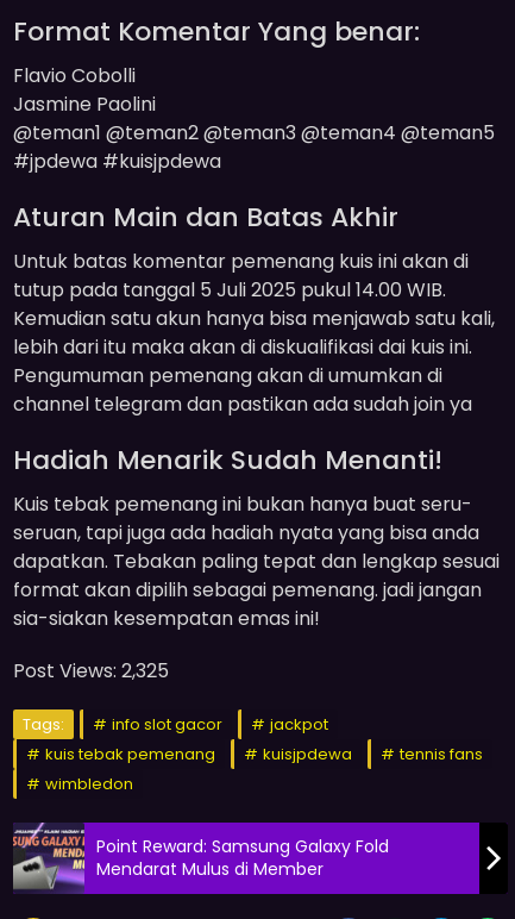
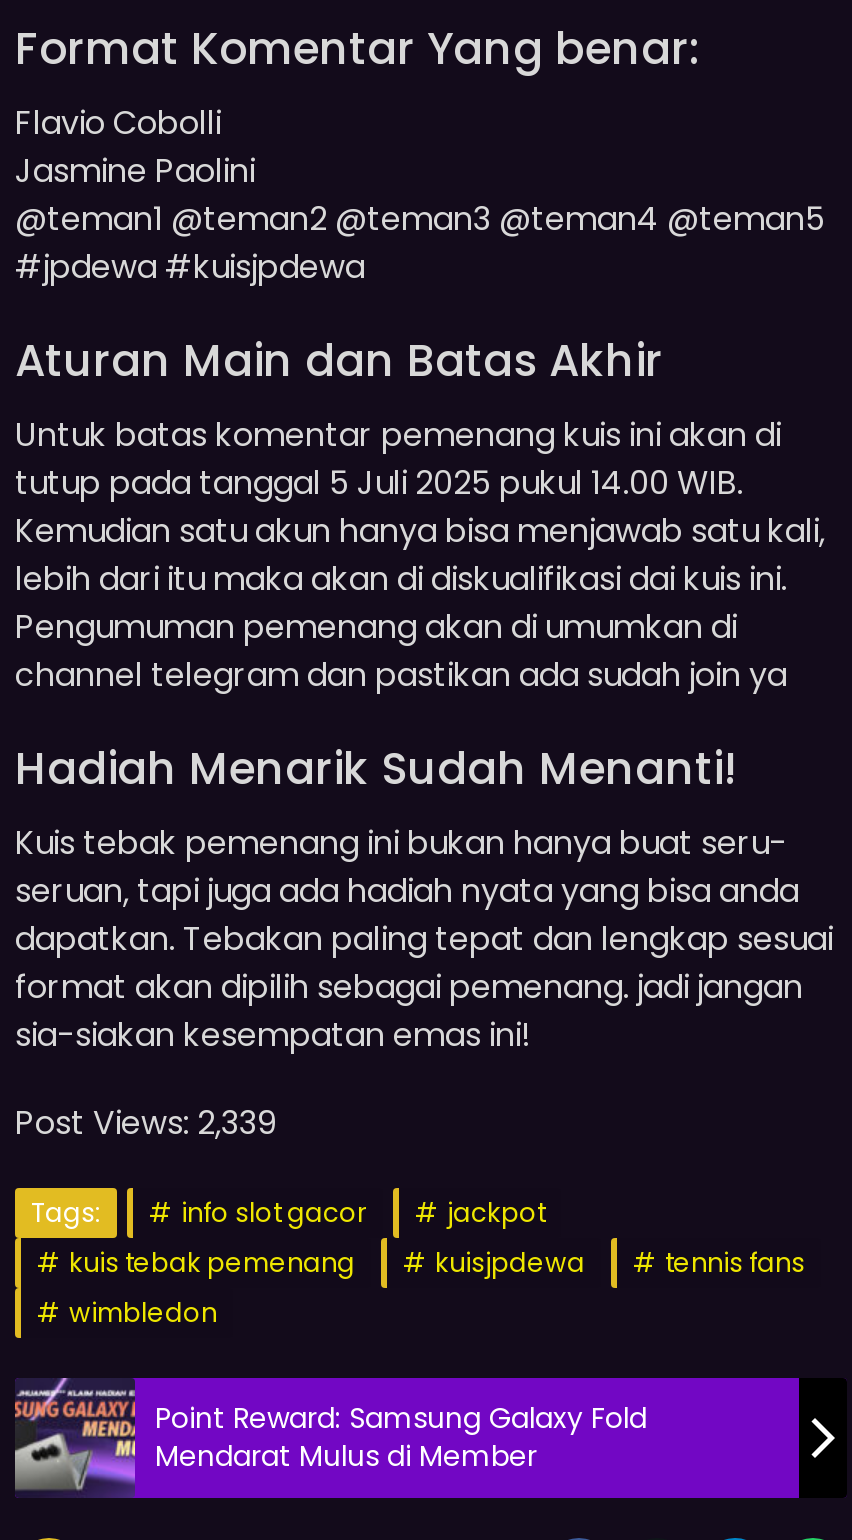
[13,657,169,684] Post Views: 2,325 -> [15,1100,275,1146] Post Views: 2,339

